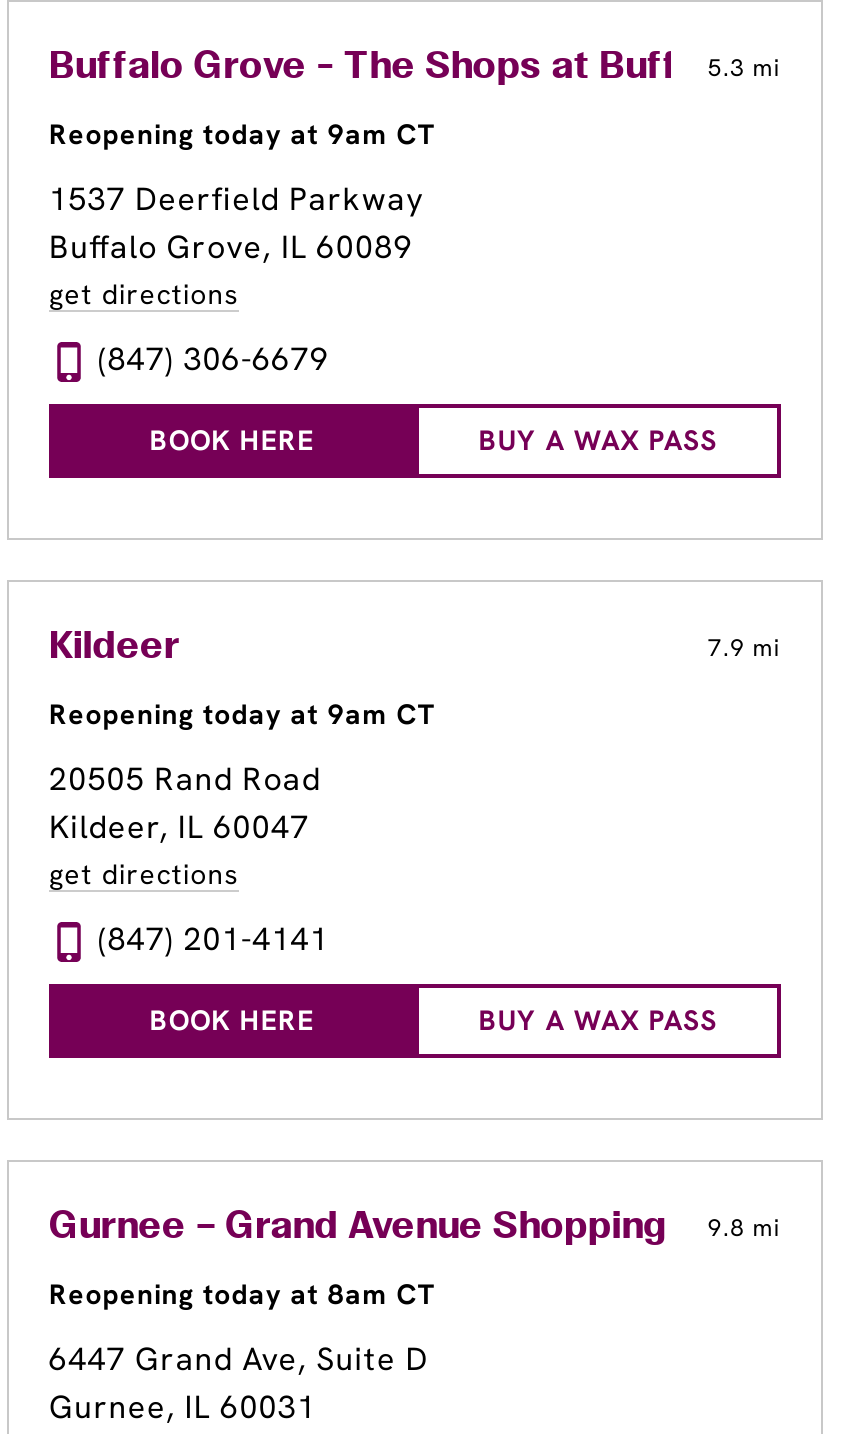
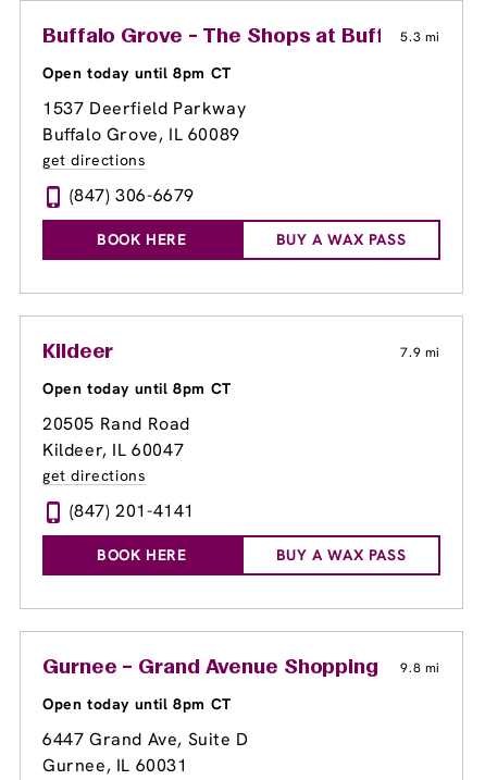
[49,116,435,152] Reopening today at 9am CT -> [42,63,231,83] Open today until 8pm CT
[49,696,435,732] Reopening today at 9am CT -> [42,379,231,398] Open today until 8pm CT
[49,1276,435,1312] Reopening today at 8am CT -> [42,694,231,714] Open today until 8pm CT

